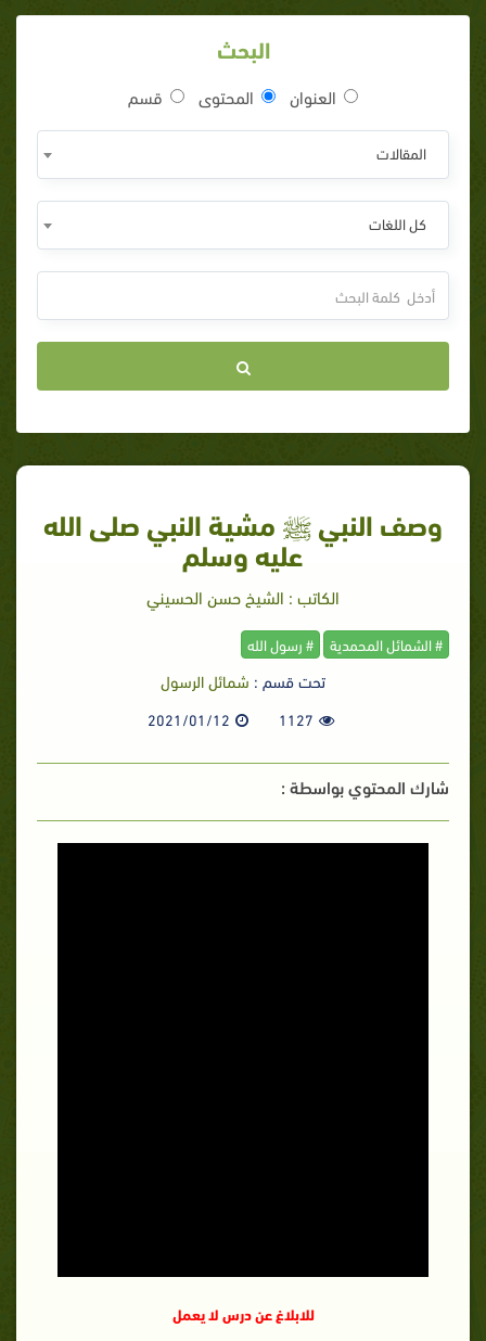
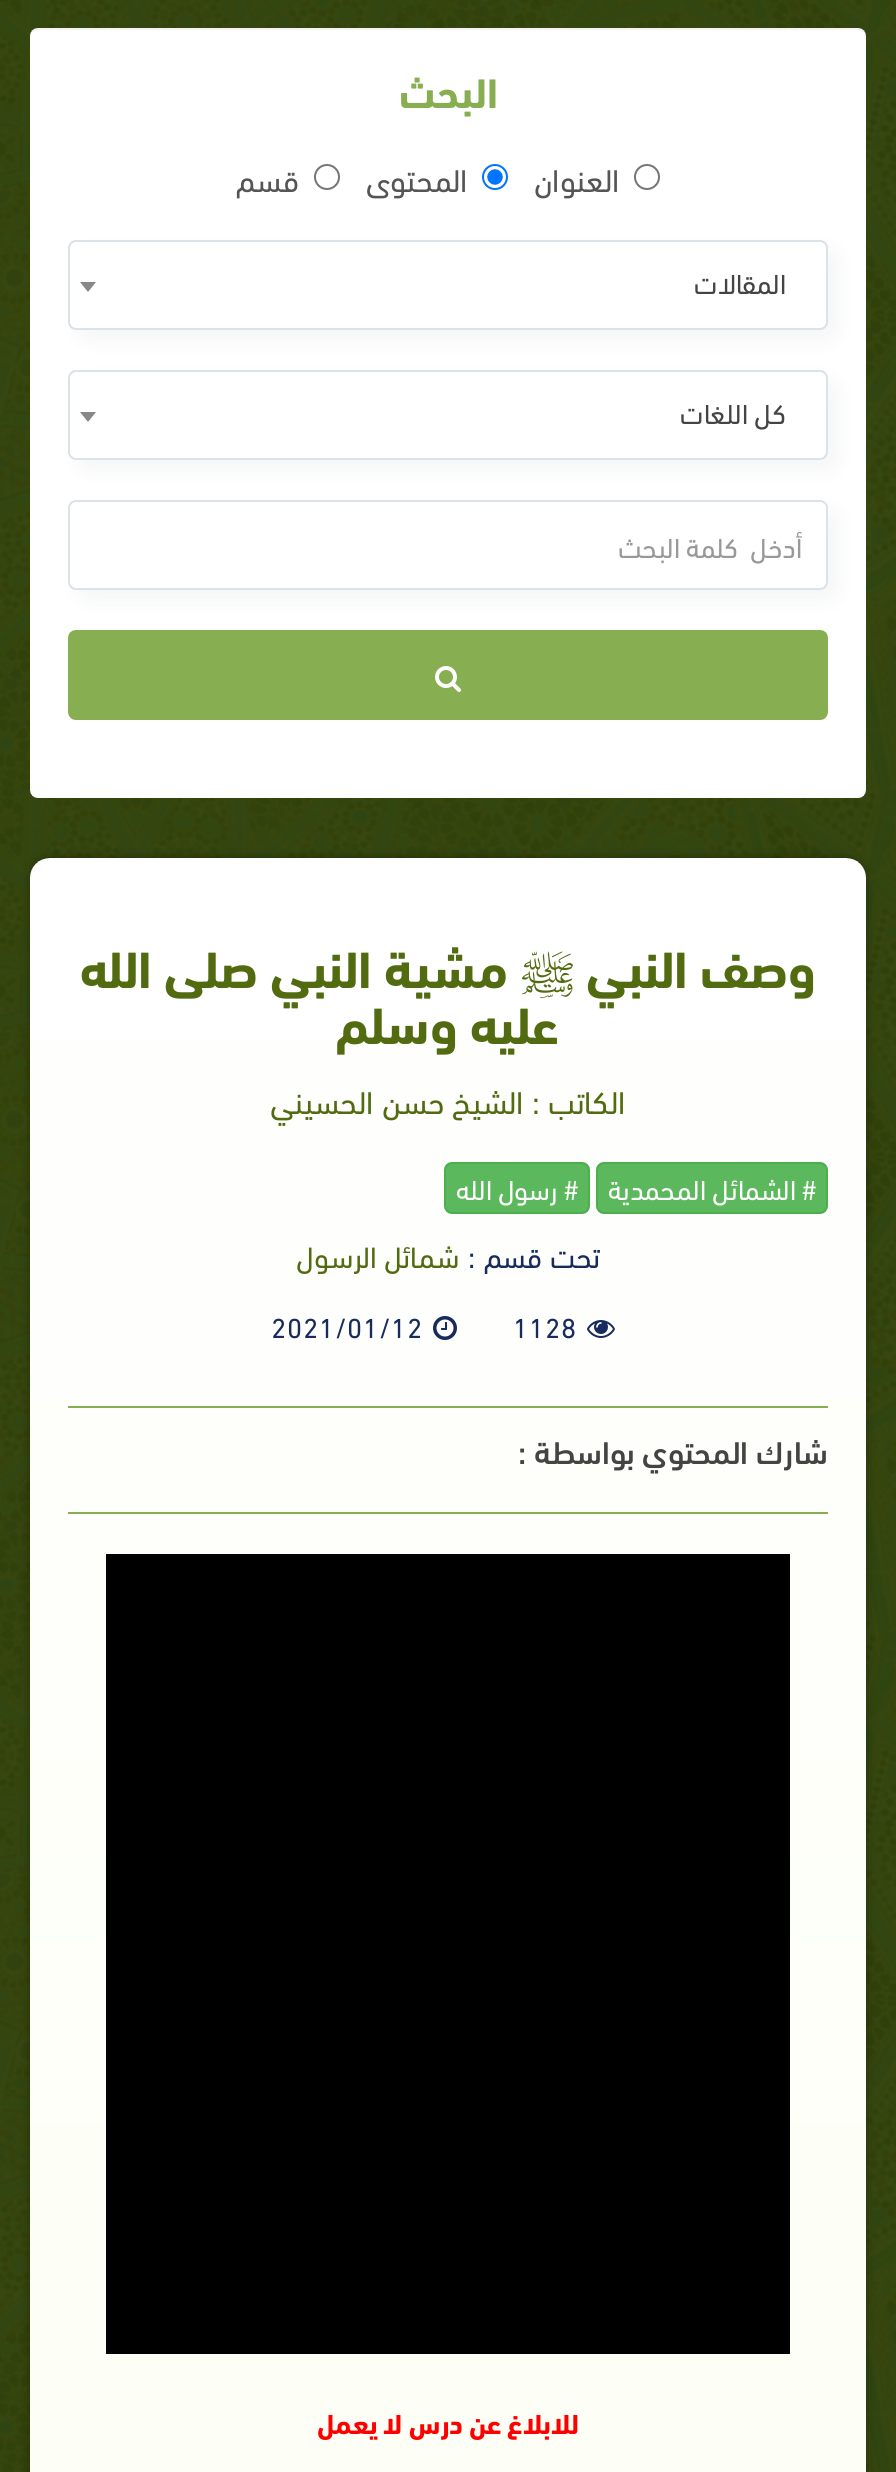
[278,707,313,730] 1127 -> [513,1304,577,1346] 1128

